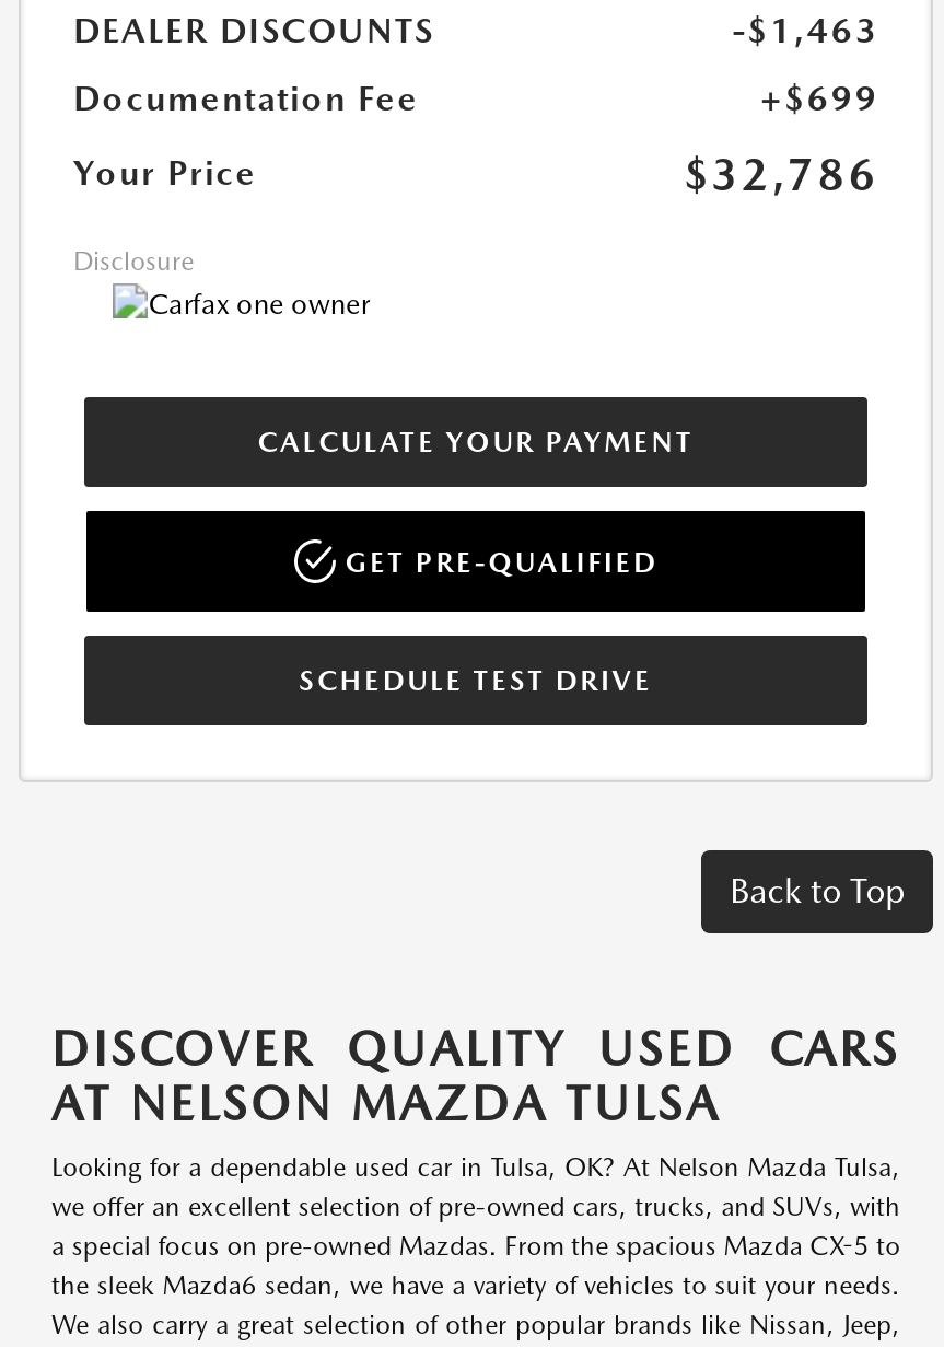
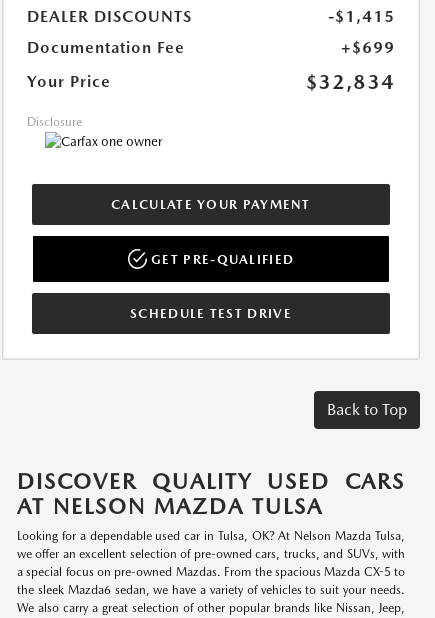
[732,10,878,51] -$1,463 -> [328,7,395,26] -$1,415
[684,148,878,200] $32,786 -> [306,70,395,94] $32,834

